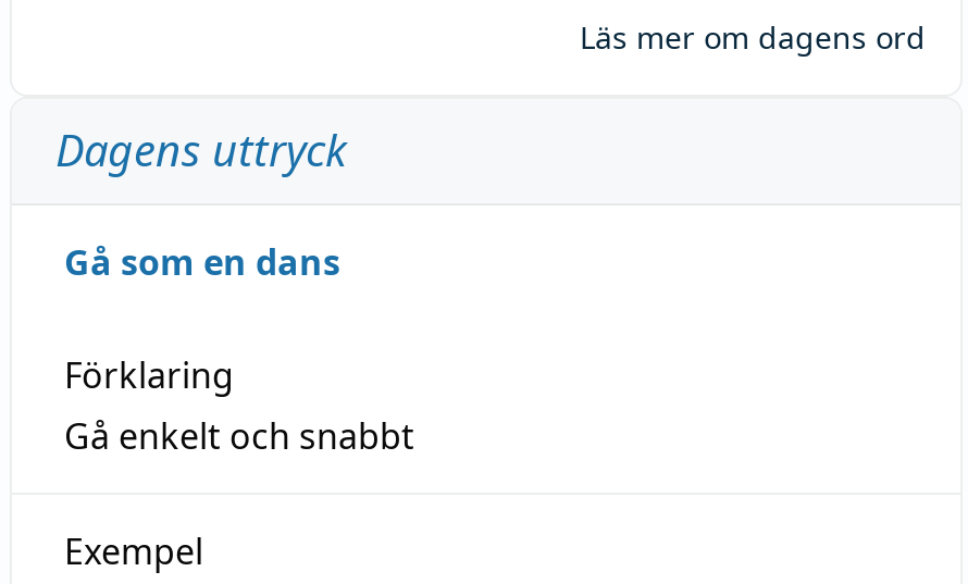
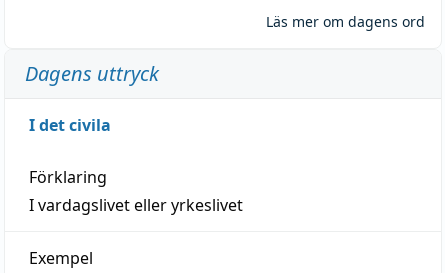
[64,238,340,285] Gå som en dans -> [29,114,111,136] I det civila
[64,412,414,459] Gå enkelt och snabbt -> [29,194,243,216] I vardagslivet eller yrkeslivet

